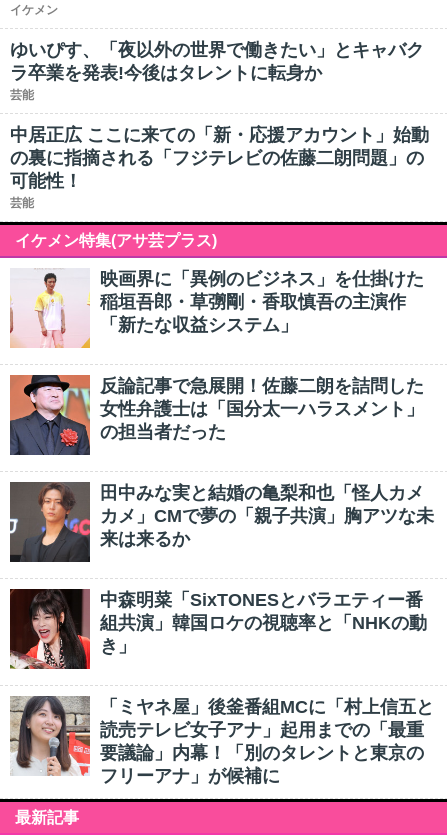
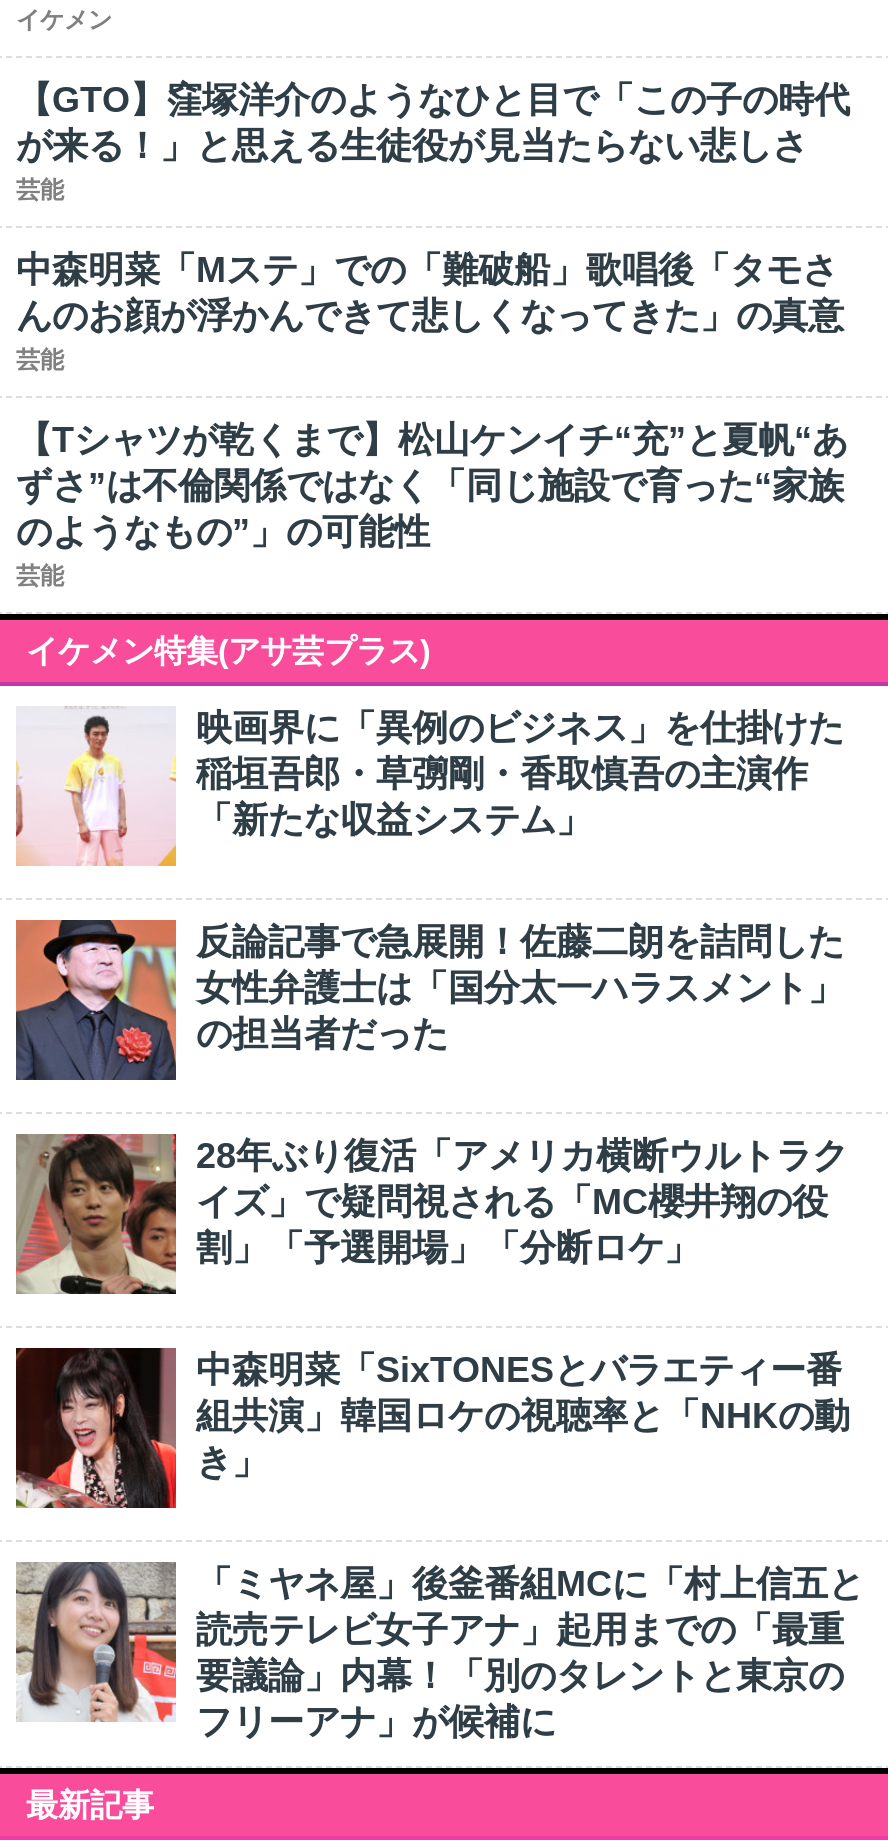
[10,40,424,83] ゆいぴす、「夜以外の世界で働きたい」とキャバク | ラ卒業を発表!今後はタレントに転身か -> [16,80,850,166] 【GTO】窪塚洋介のようなひと目で「この子の時代 | が来る！」と思える生徒役が見当たらない悲しさ
[10,125,429,191] 中居正広 ここに来ての「新・応援アカウント」始動 | の裏に指摘される「フジテレビの佐藤二朗問題」の | 可能性！ -> [16,250,848,552] 中森明菜「Mステ」での「難破船」歌唱後「タモさ | んのお顔が浮かんできて悲しくなってきた」の真意 | 芸能 | 【Tシャツが乾くまで】松山ケンイチ“充”と夏帆“あ | ずさ”は不倫関係ではなく「同じ施設で育った“家族 | のようなもの”」の可能性
[9,482,434,563] [image] | 田中みな実と結婚の亀梨和也「怪人カメ | カメ」CMで夢の「親子共演」胸アツな未 | 来は来るか -> [14,1134,848,1296] [image] | 28年ぶり復活「アメリカ横断ウルトラク | イズ」で疑問視される「MC櫻井翔の役 | 割」「予選開場」「分断ロケ」

